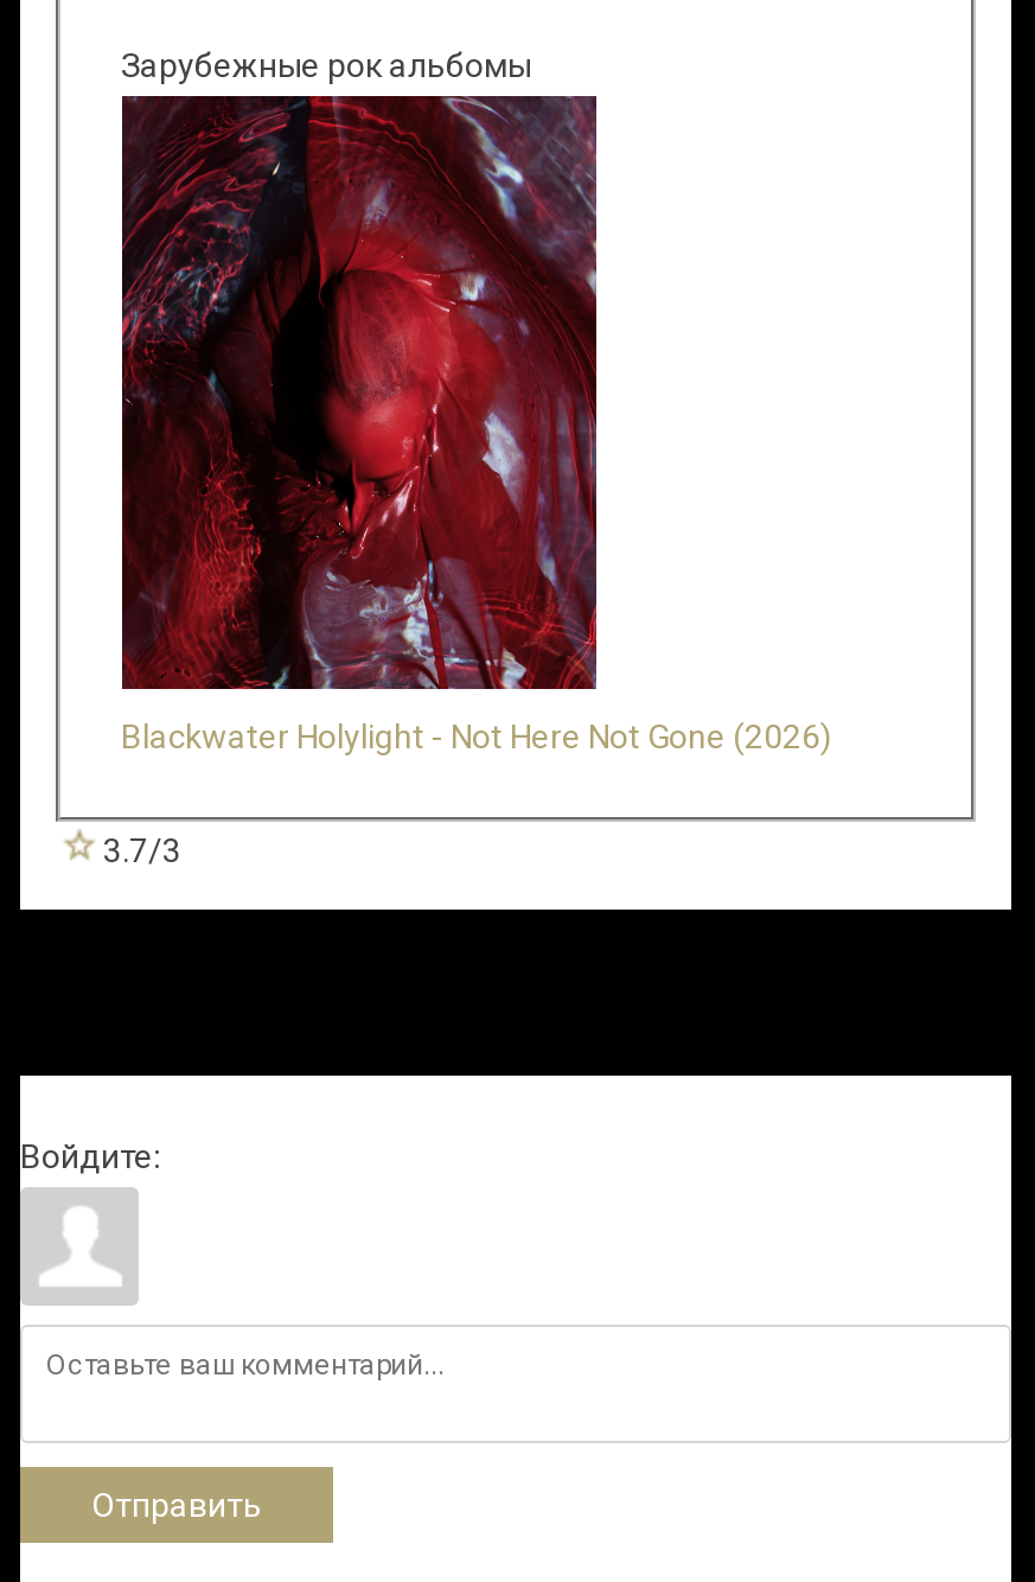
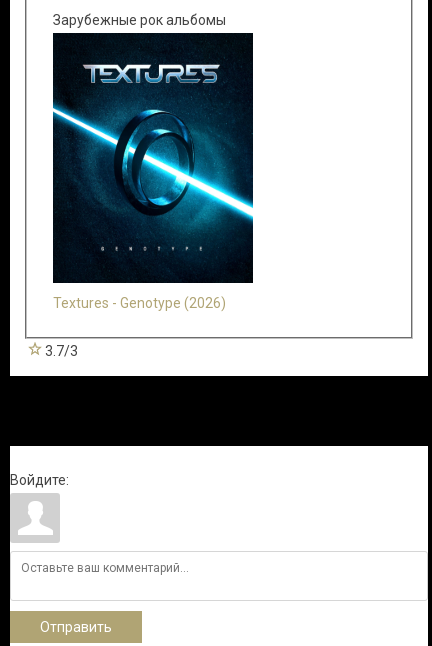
[120,94,832,755] [image] | Blackwater Holylight - Not Here Not Gone (2026) -> [52,32,254,311] [image] | Textures - Genotype (2026)

